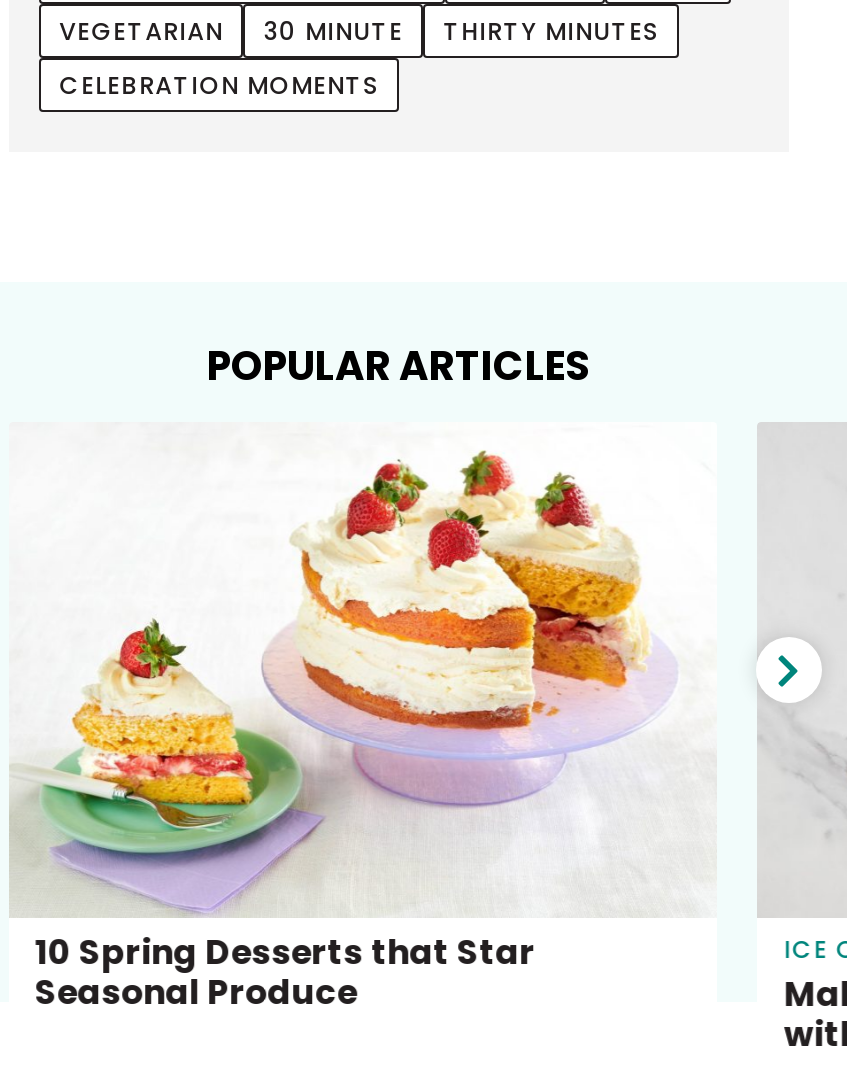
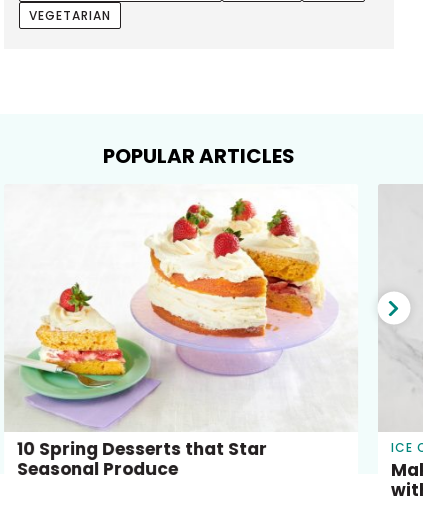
[59,14,659,102] 30 MINUTE | THIRTY MINUTES | CELEBRATION MOMENTS -> none

